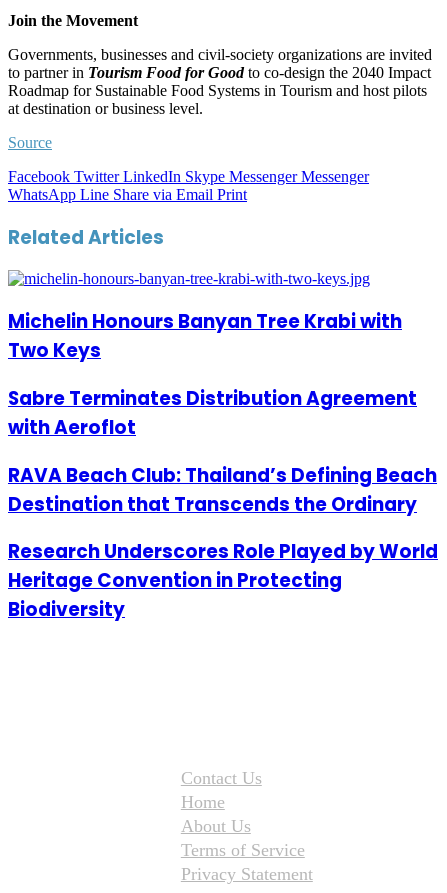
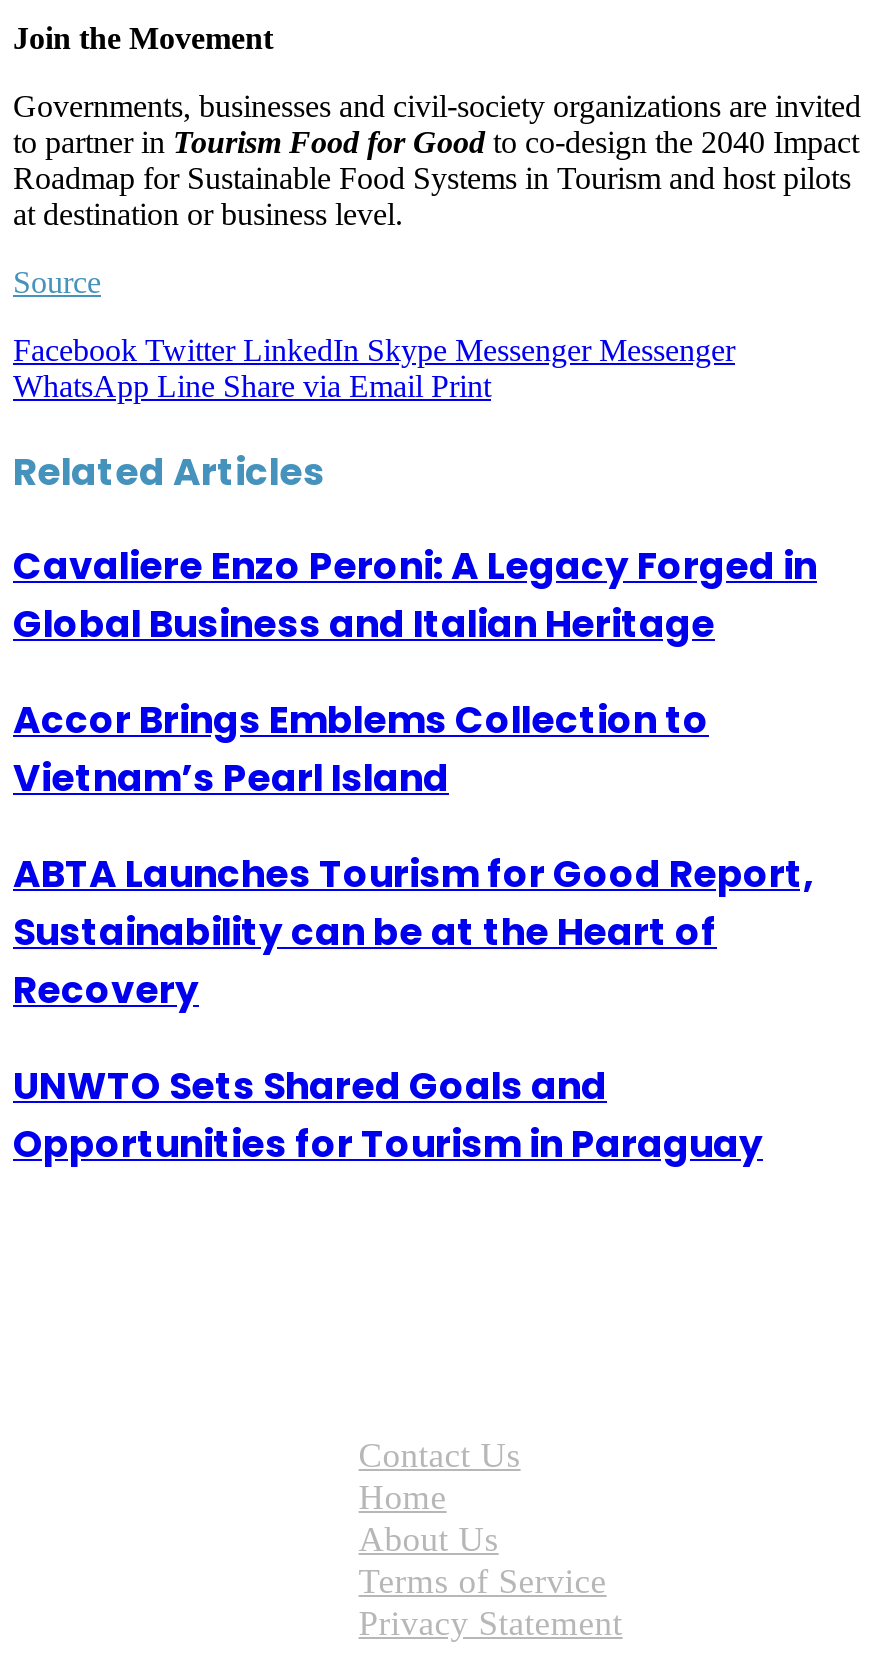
[8,308,402,364] Michelin Honours Banyan Tree Krabi with | Two Keys -> [13,540,817,652] Cavaliere Enzo Peroni: A Legacy Forged in | Global Business and Italian Heritage
[8,385,417,441] Sabre Terminates Distribution Agreement | with Aeroflot -> [13,693,709,805] Accor Brings Emblems Collection to | Vietnam’s Pearl Island
[8,461,437,517] RAVA Beach Club: Thailand’s Defining Beach | Destination that Transcends the Ordinary -> [13,847,813,1017] ABTA Launches Tourism for Good Report, | Sustainability can be at the Heart of | Recovery
[8,538,438,623] Research Underscores Role Played by World | Heritage Convention in Protecting | Biodiversity -> [13,1058,763,1170] UNWTO Sets Shared Goals and | Opportunities for Tourism in Paraguay

